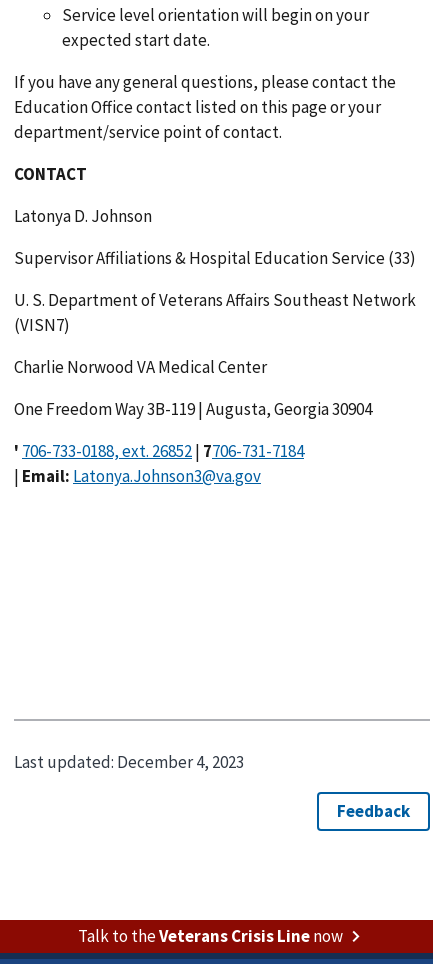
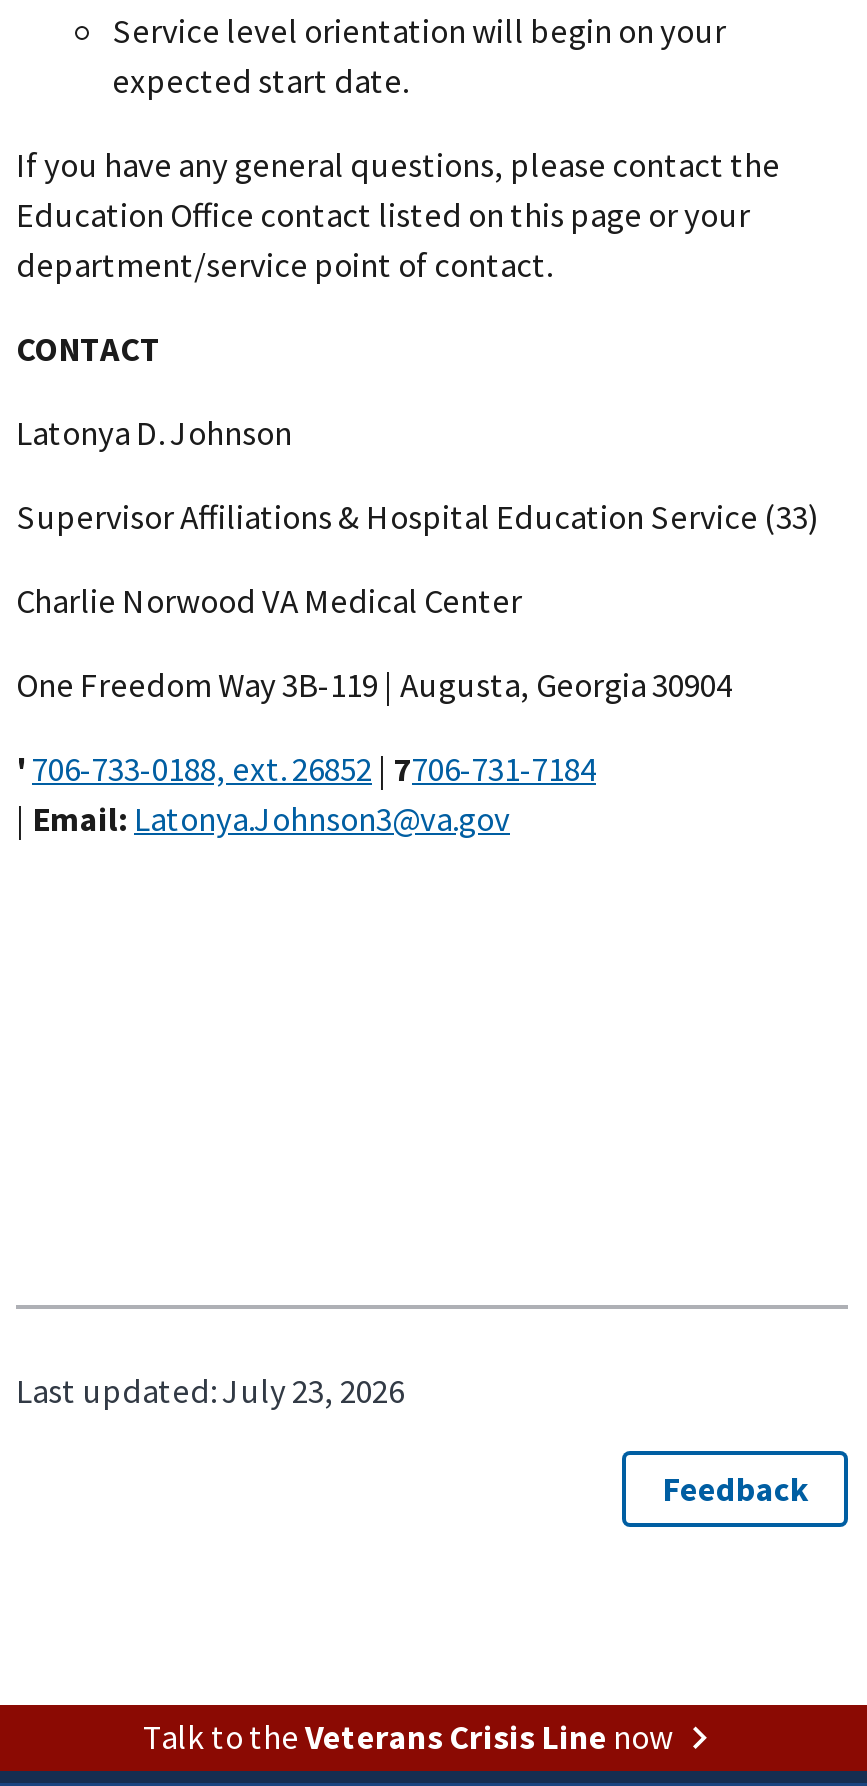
[14,289,416,336] U. S. Department of Veterans Affairs Southeast Network | (VISN7) -> none
[14,751,244,773] Last updated:December 4, 2023 -> [16,1369,404,1413] Last updated:July 23, 2026

